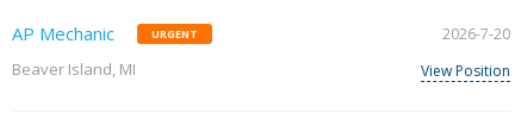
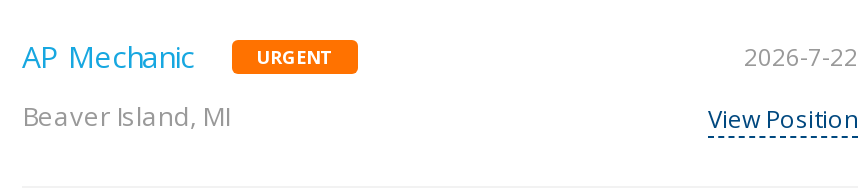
[442,24,510,44] 2026-7-20 -> [744,40,858,74] 2026-7-22

